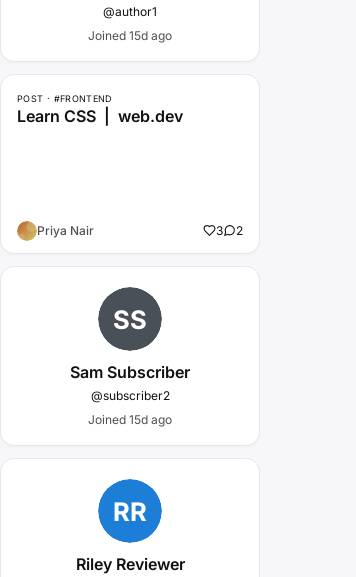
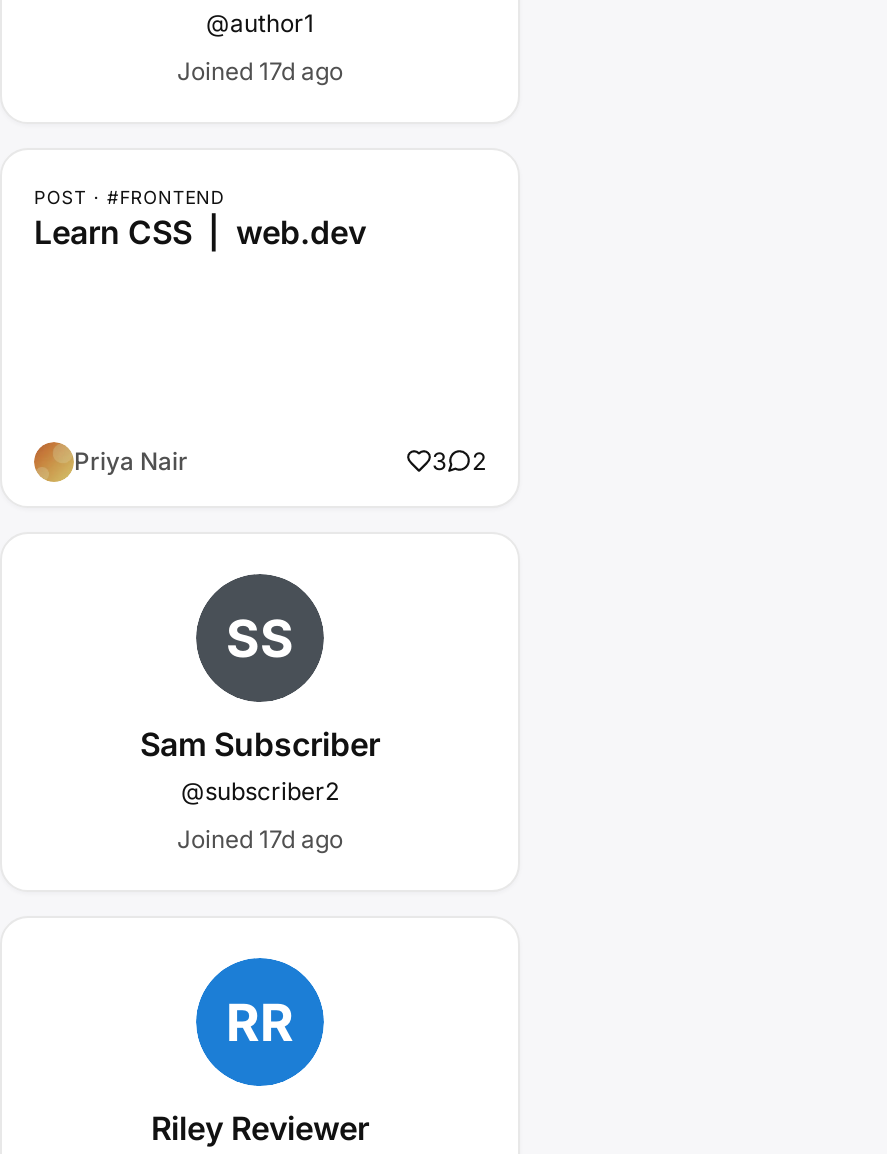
[88,28,172,43] Joined 15d ago -> [177,56,343,86] Joined 17d ago
[88,412,172,427] Joined 15d ago -> [177,824,343,854] Joined 17d ago

